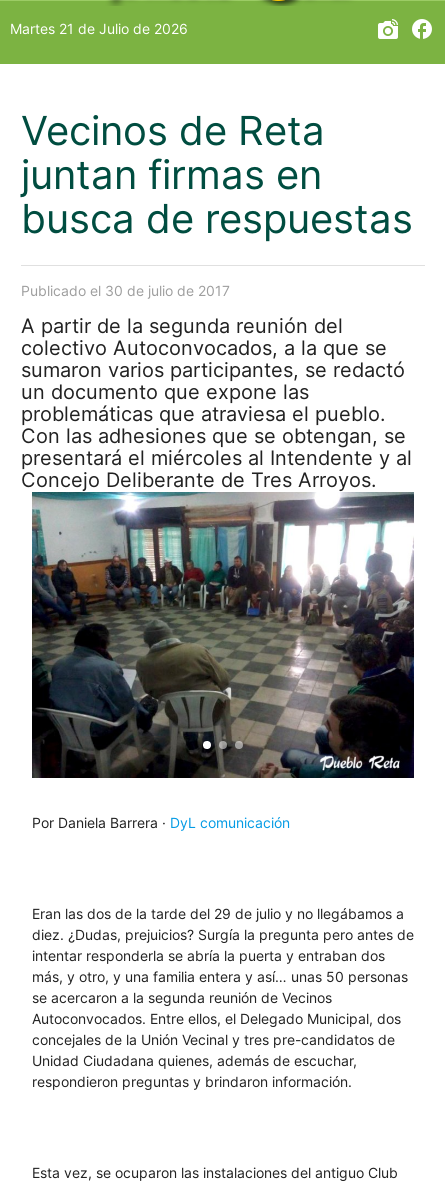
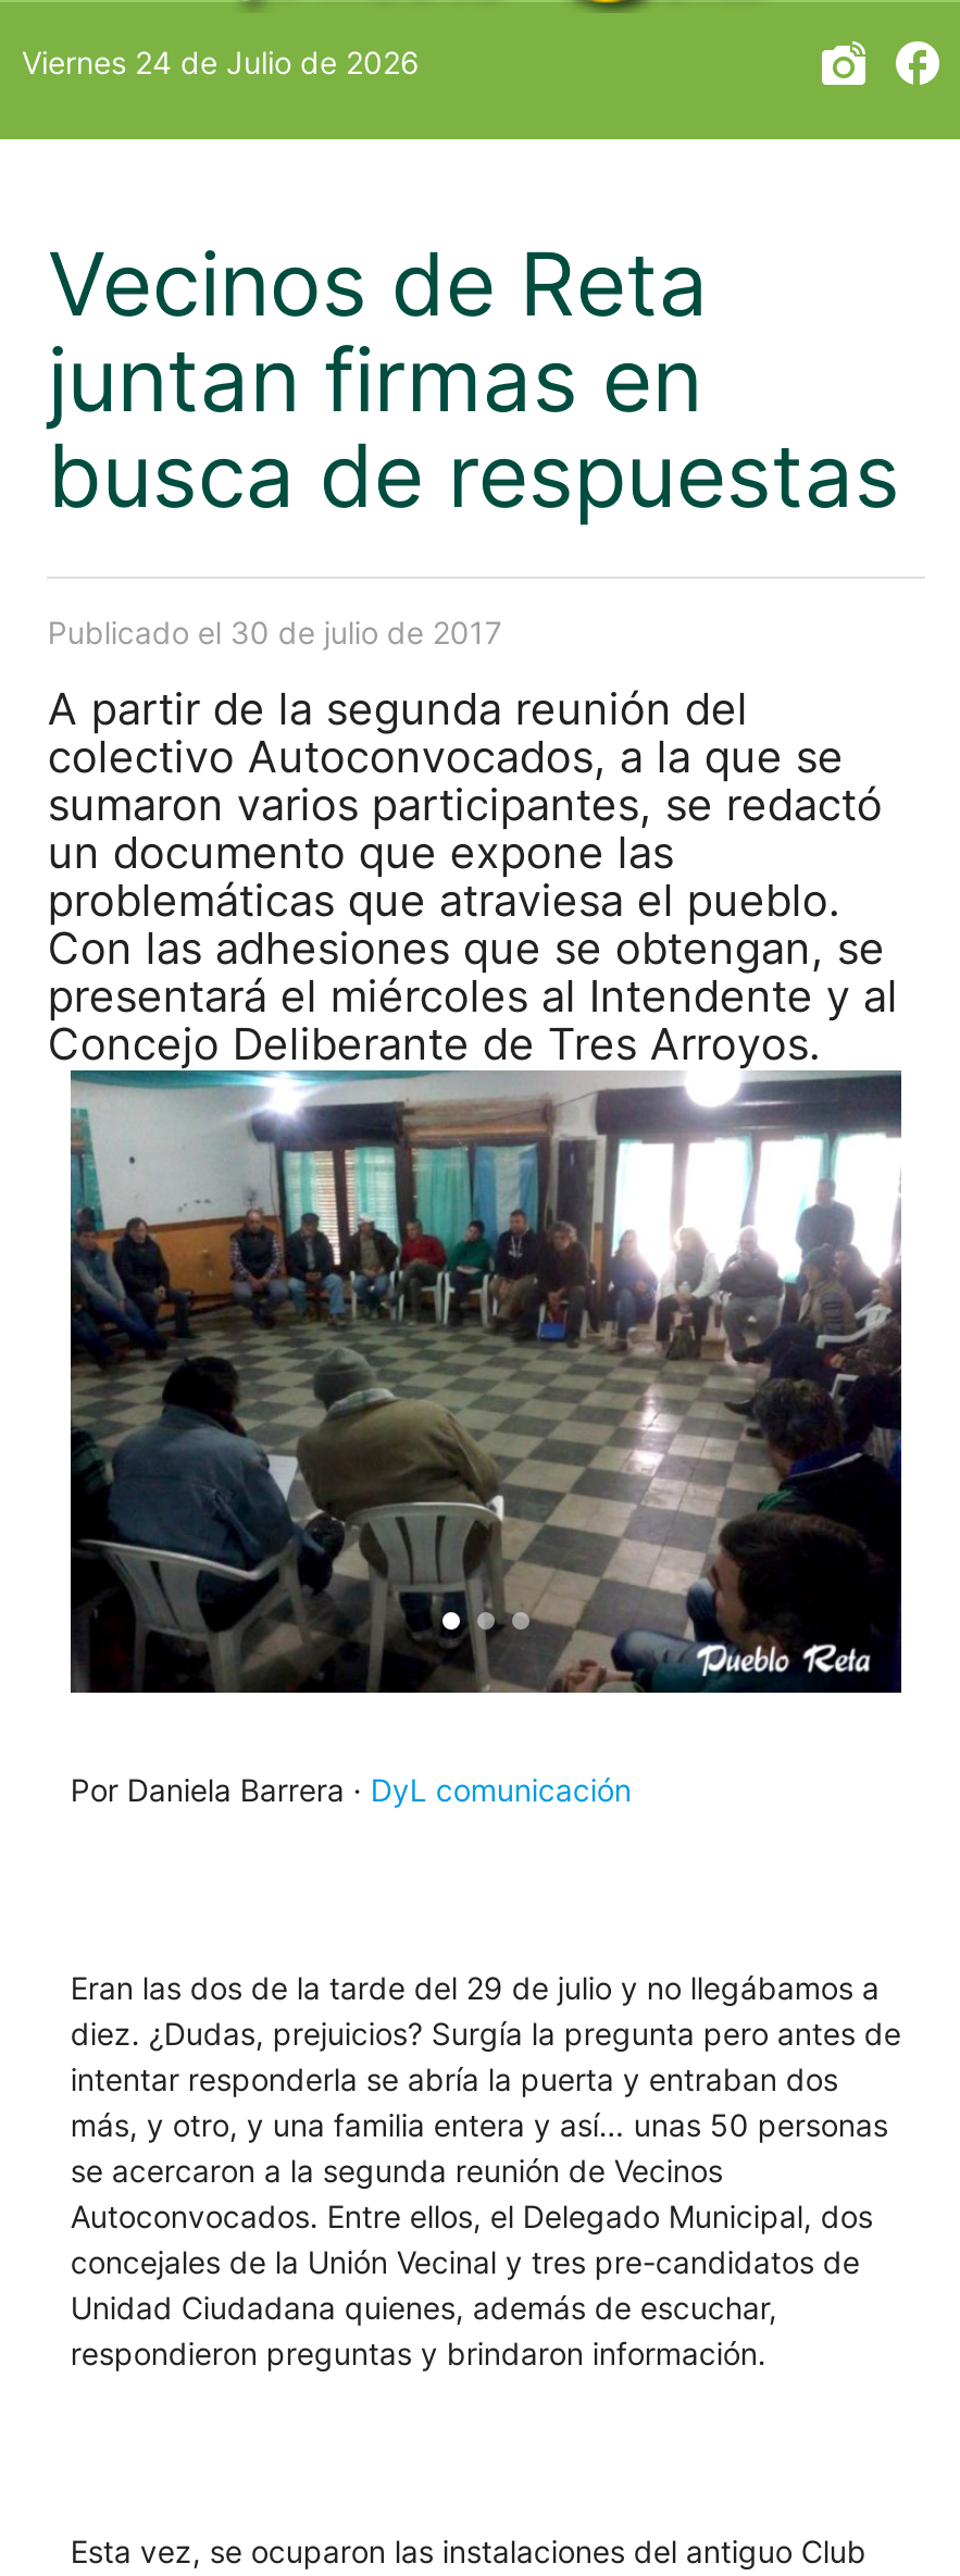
[9,20,187,37] Martes 21 de Julio de 2026 -> [22,44,420,81] Viernes 24 de Julio de 2026

